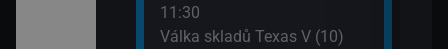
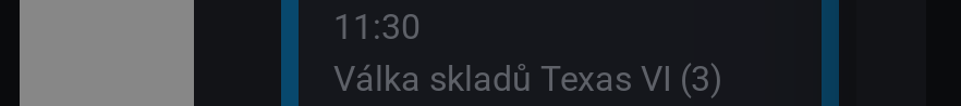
[160,27,344,46] Válka skladů Texas V (10) -> [333,58,723,100] Válka skladů Texas VI (3)

